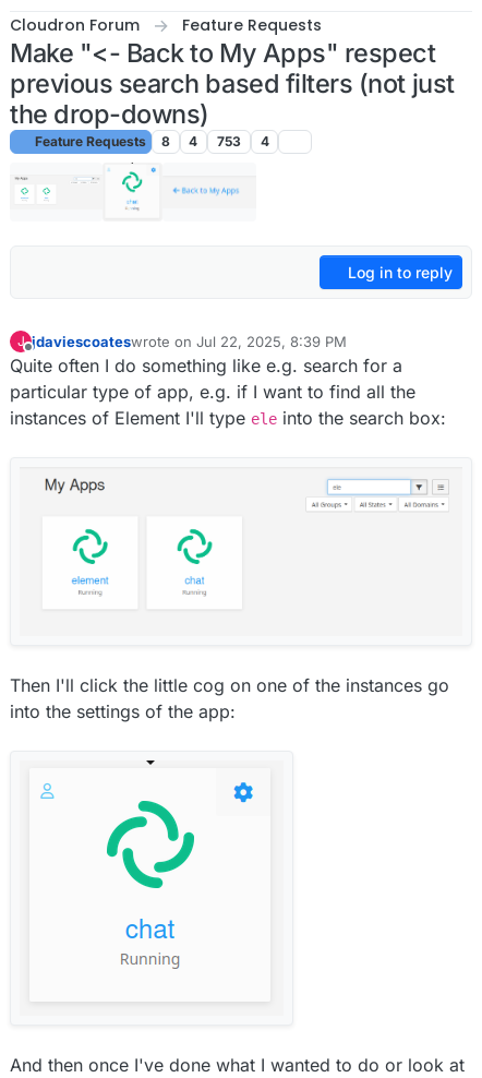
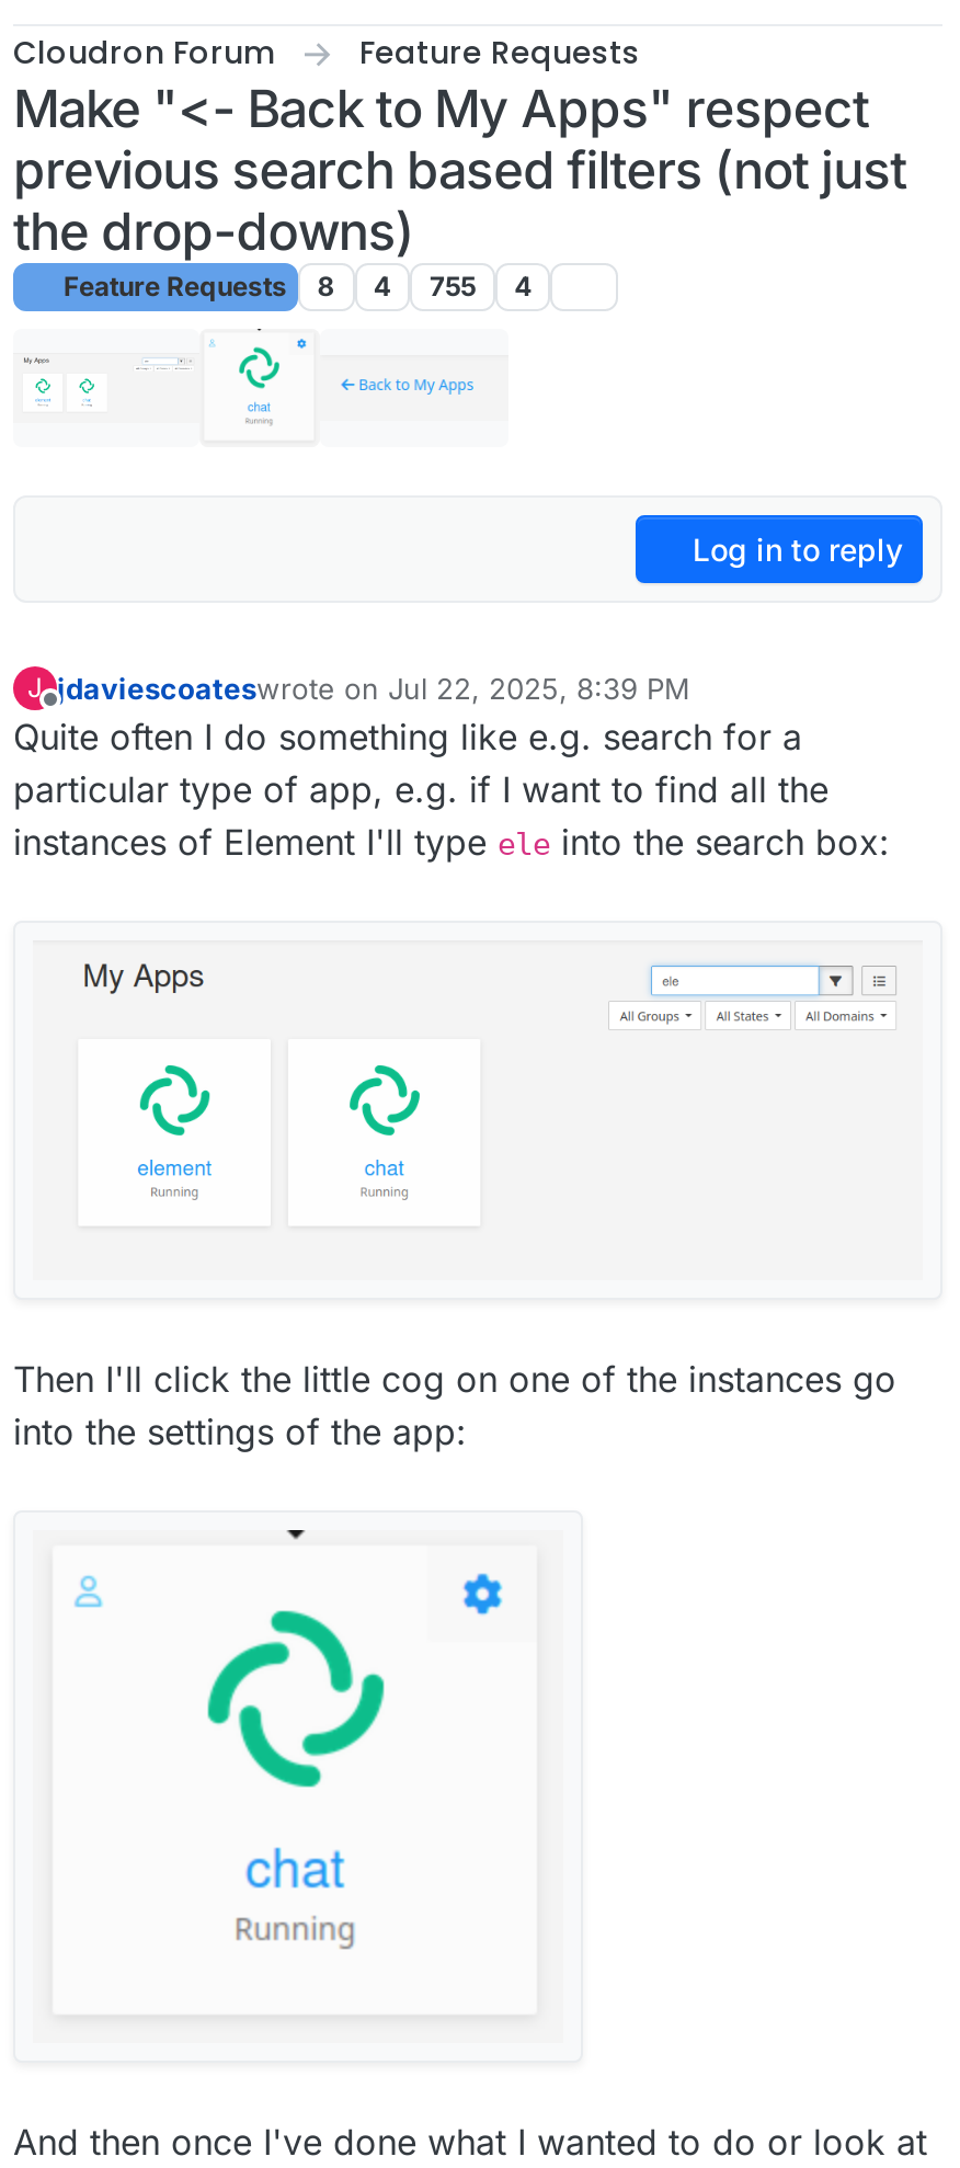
[32,133,269,150] Feature Requests 8 4 753 4 -> [57,270,532,303] Feature Requests 8 4 755 4

